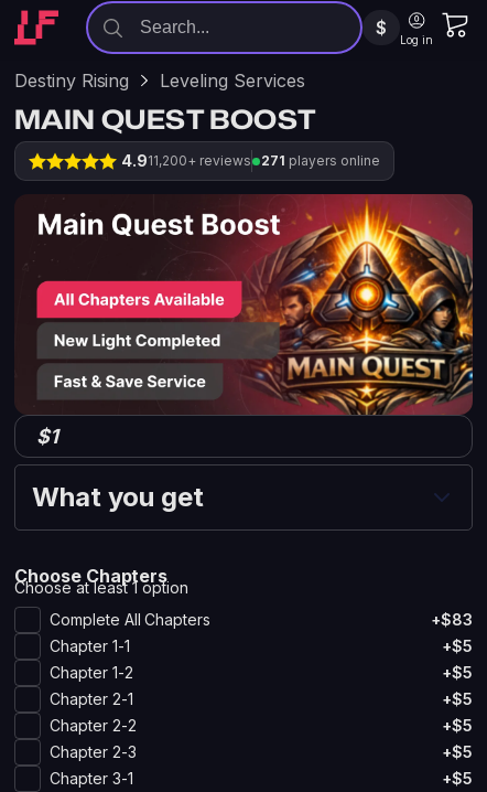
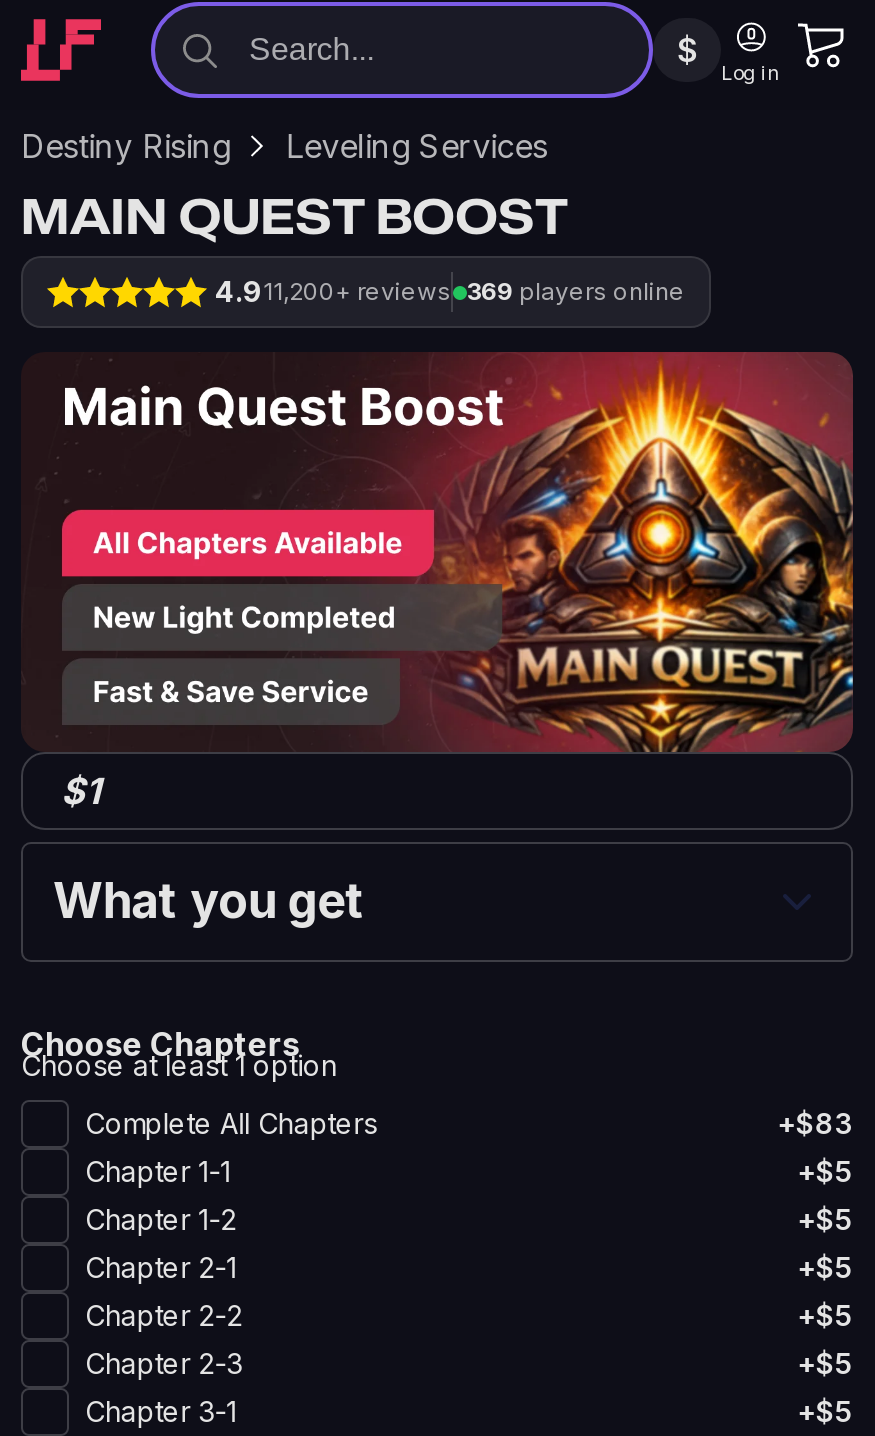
[121,151,380,170] 4.911,200+ reviews 271 players online -> [215,274,685,308] 4.911,200+ reviews 369 players online

